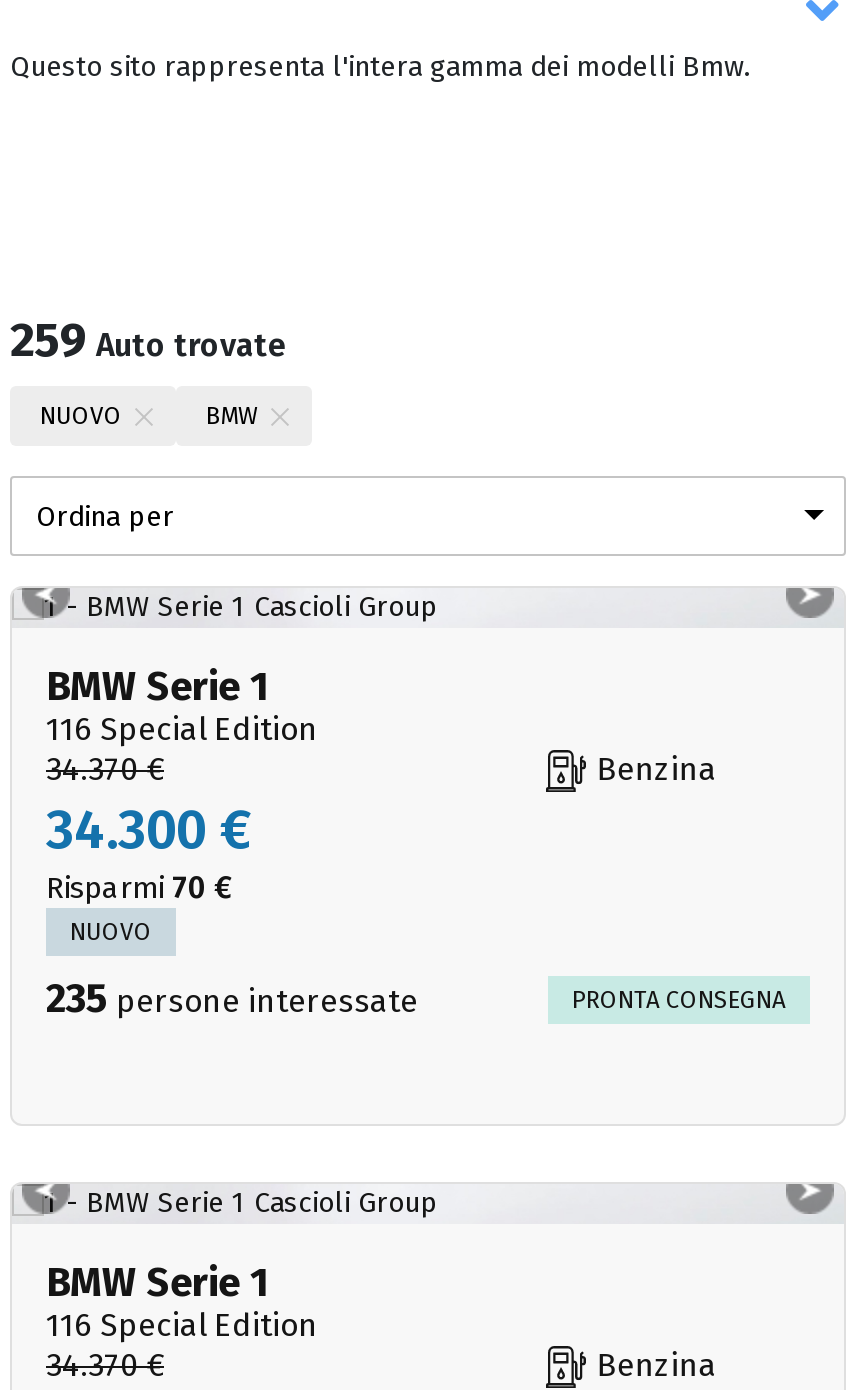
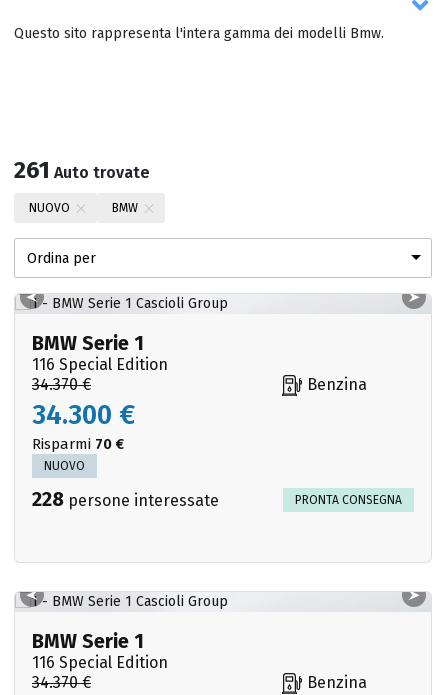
[10,312,288,368] 259 Auto trovate -> [14,156,150,184] 261 Auto trovate
[46,974,418,1022] 235 persone interessate -> [32,487,219,511] 228 persone interessate

